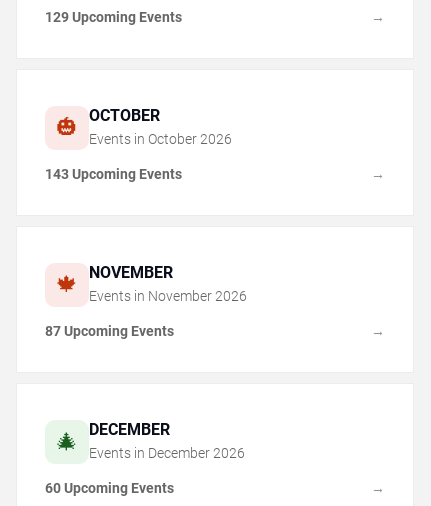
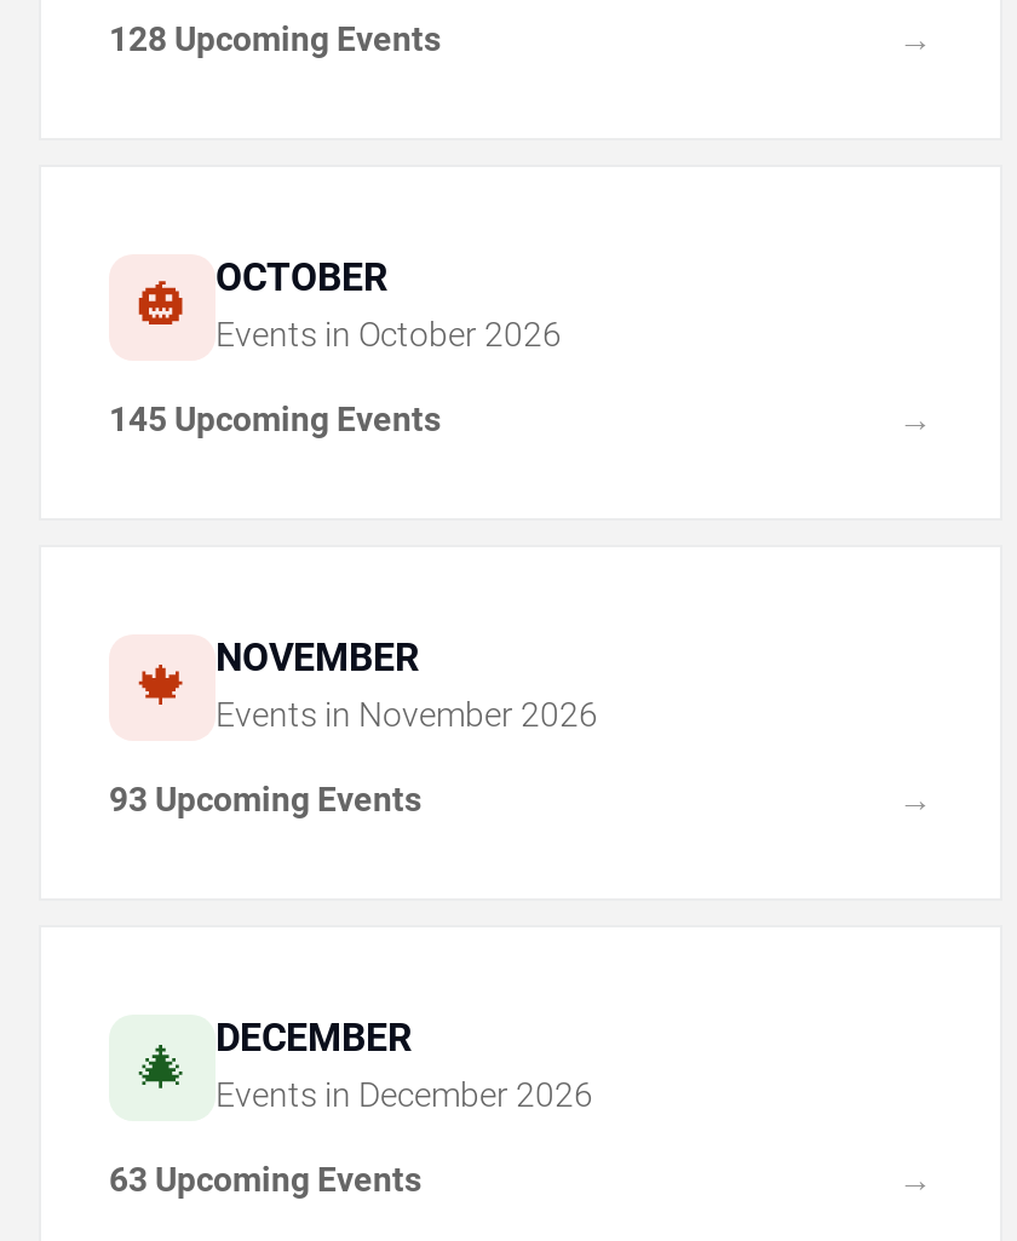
[45,8,182,24] 129 Upcoming Events -> [109,18,441,57] 128 Upcoming Events
[45,165,182,181] 143 Upcoming Events -> [109,398,441,437] 145 Upcoming Events
[45,322,174,338] 87 Upcoming Events -> [109,779,421,817] 93 Upcoming Events
[45,479,174,495] 60 Upcoming Events -> [109,1159,421,1197] 63 Upcoming Events

